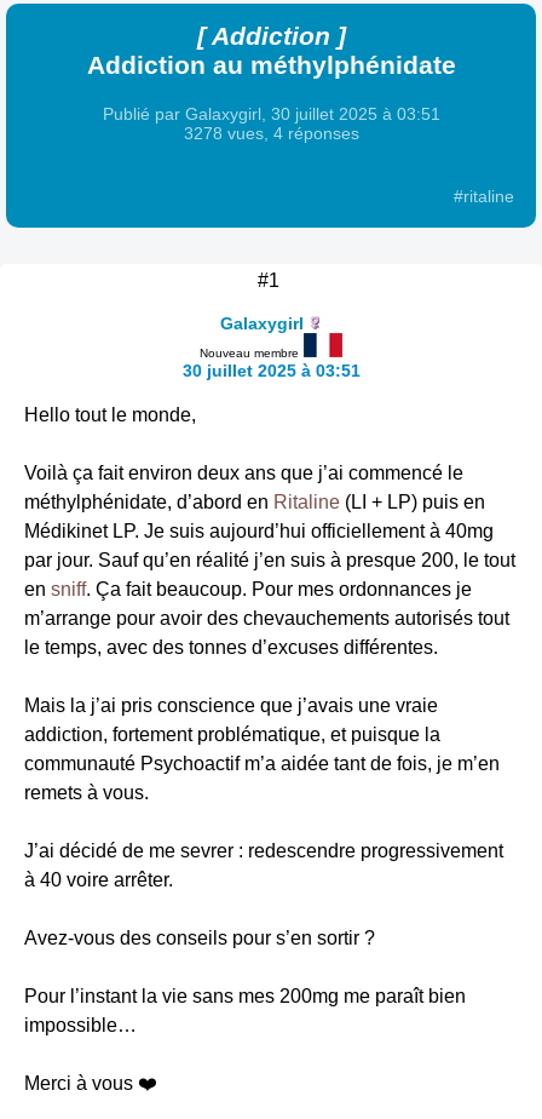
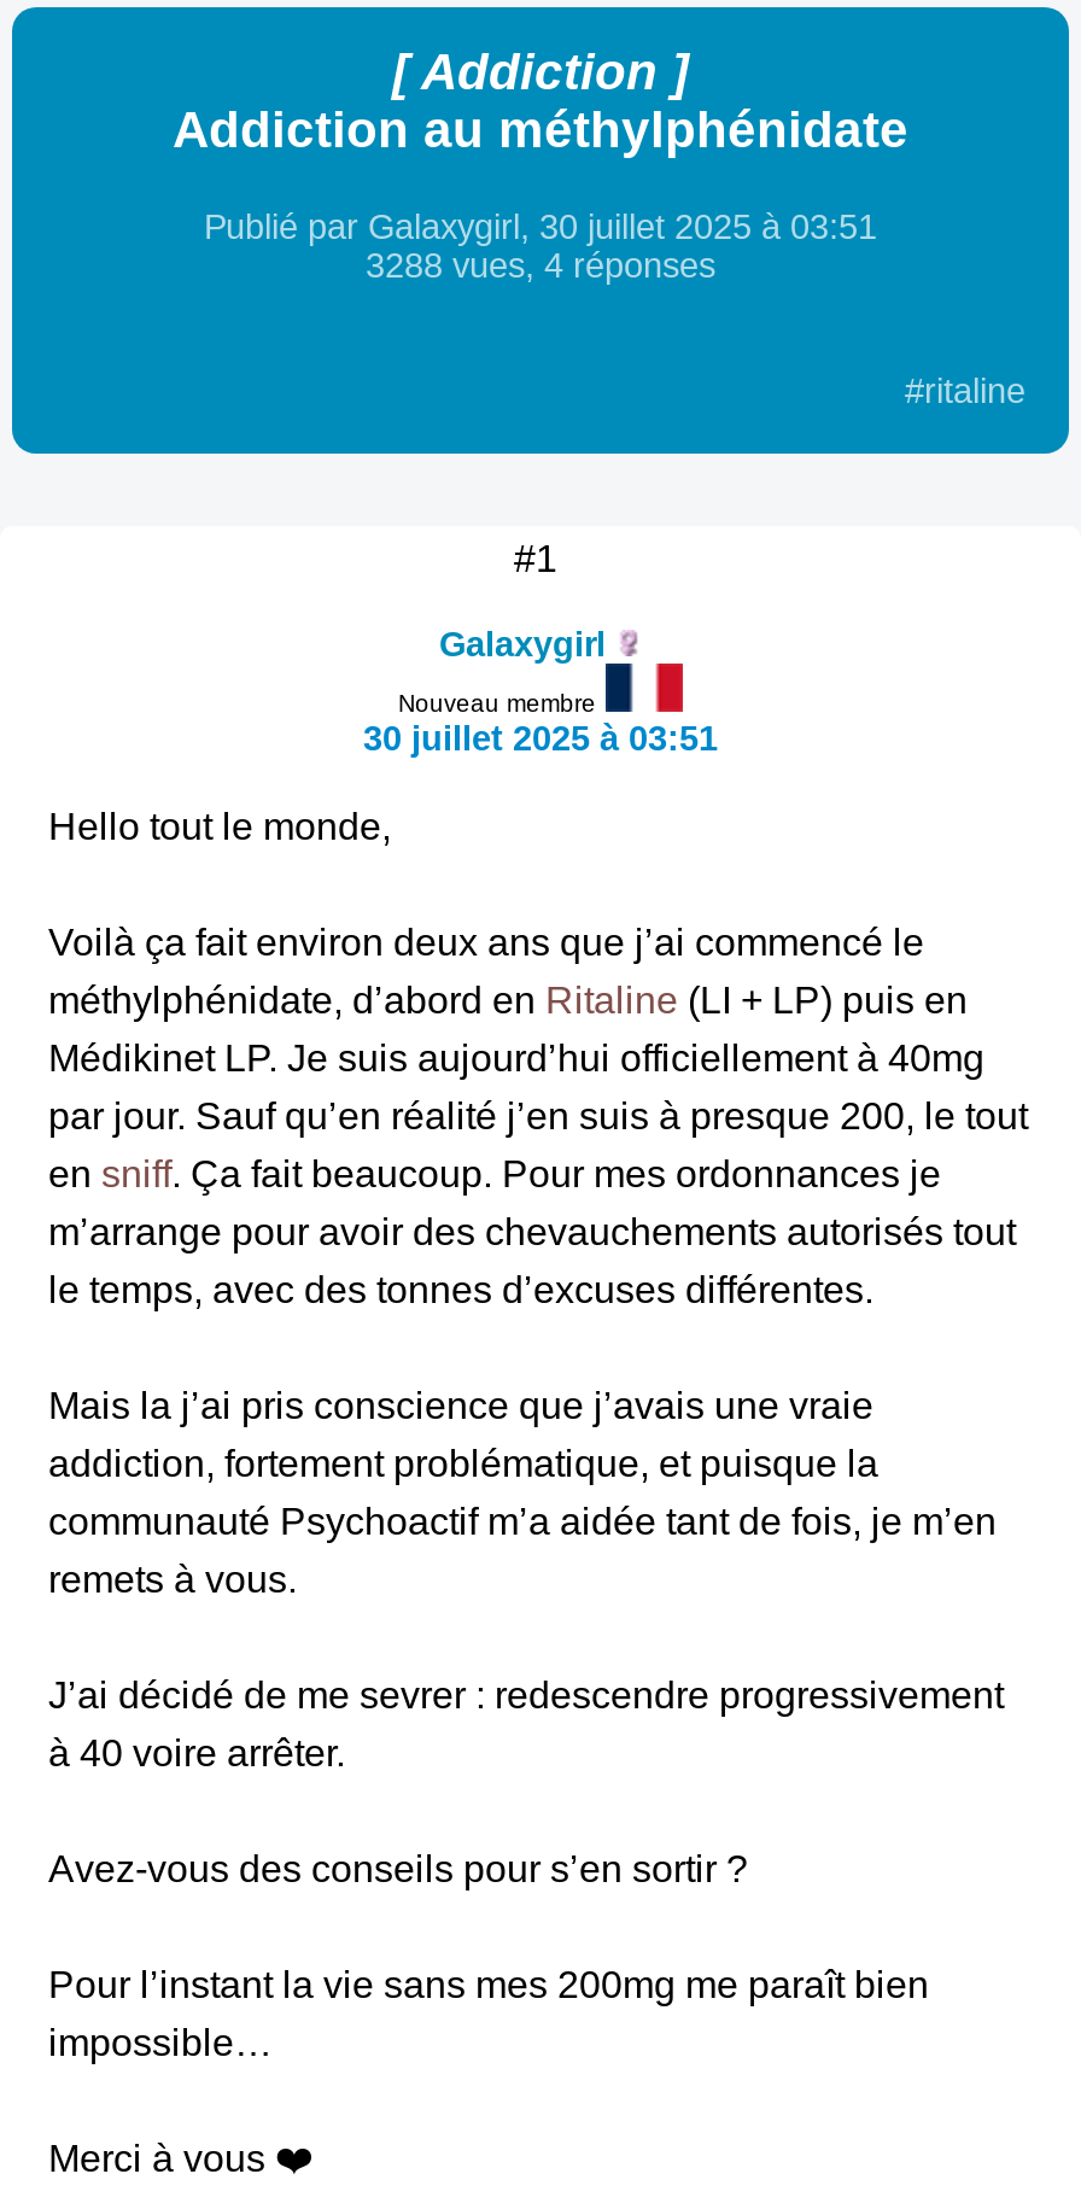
[183,124,359,143] 3278 vues, 4 réponses -> [366,247,715,286] 3288 vues, 4 réponses

